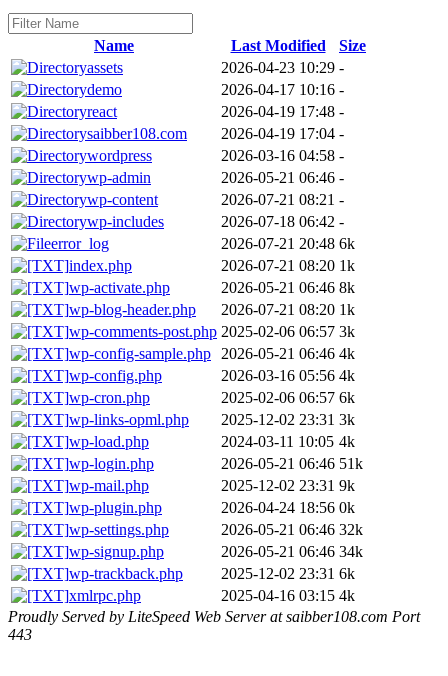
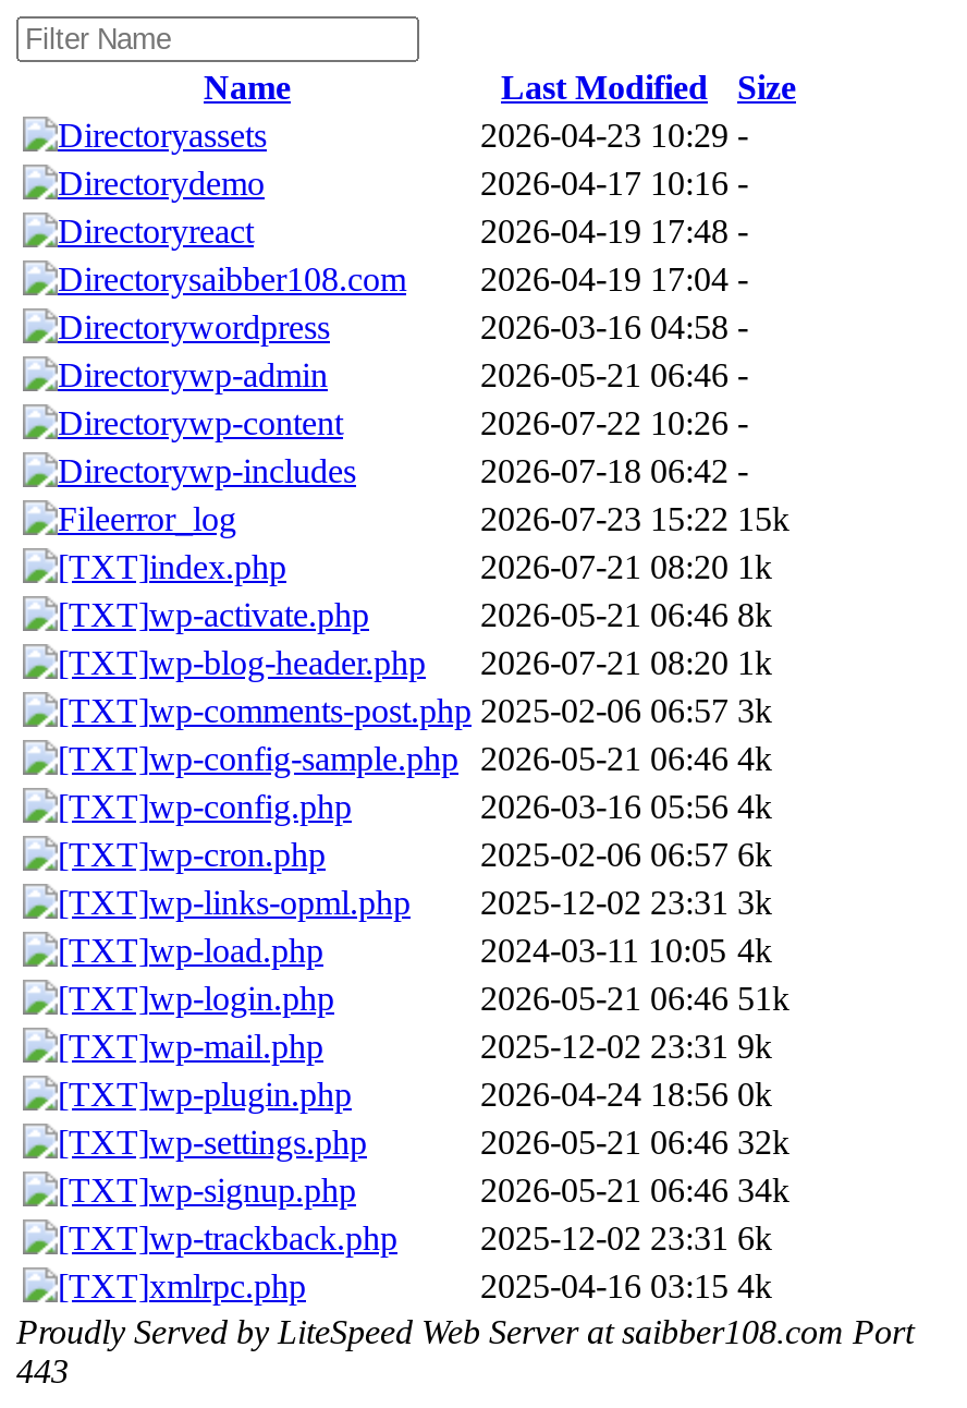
[221,191,344,208] 2026-07-21 08:21 - -> [480,404,748,441] 2026-07-22 10:26 -
[221,235,355,252] 2026-07-21 20:48 6k -> [480,500,789,537] 2026-07-23 15:22 15k

